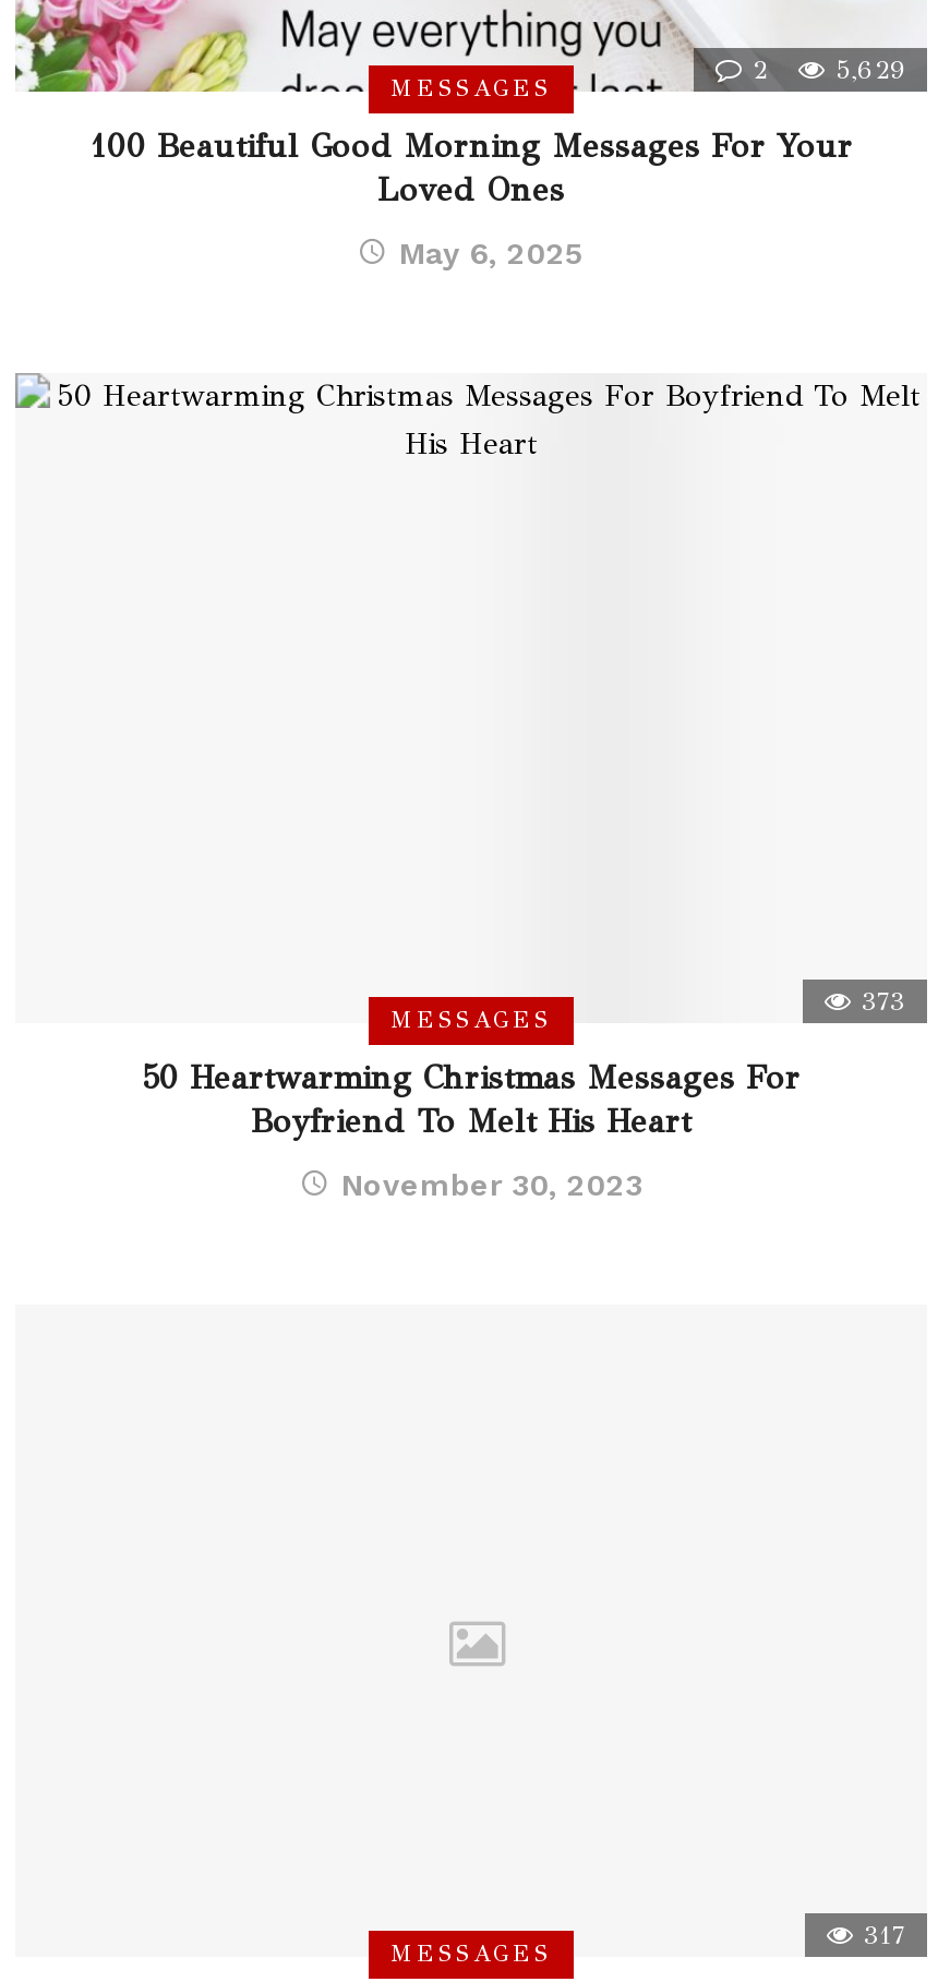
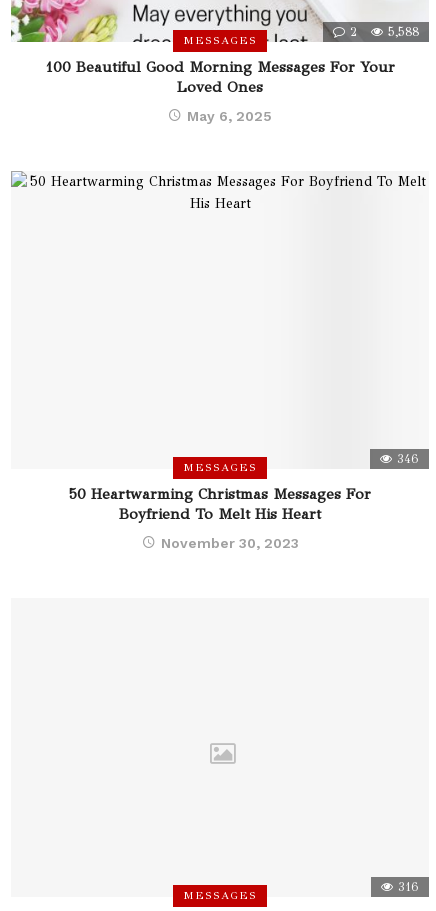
[835,54,905,84] 5,629 -> [388,25,419,39] 5,588
[862,987,905,1018] 373 -> [397,452,419,466] 346
[864,1920,905,1951] 317 -> [398,880,419,894] 316

